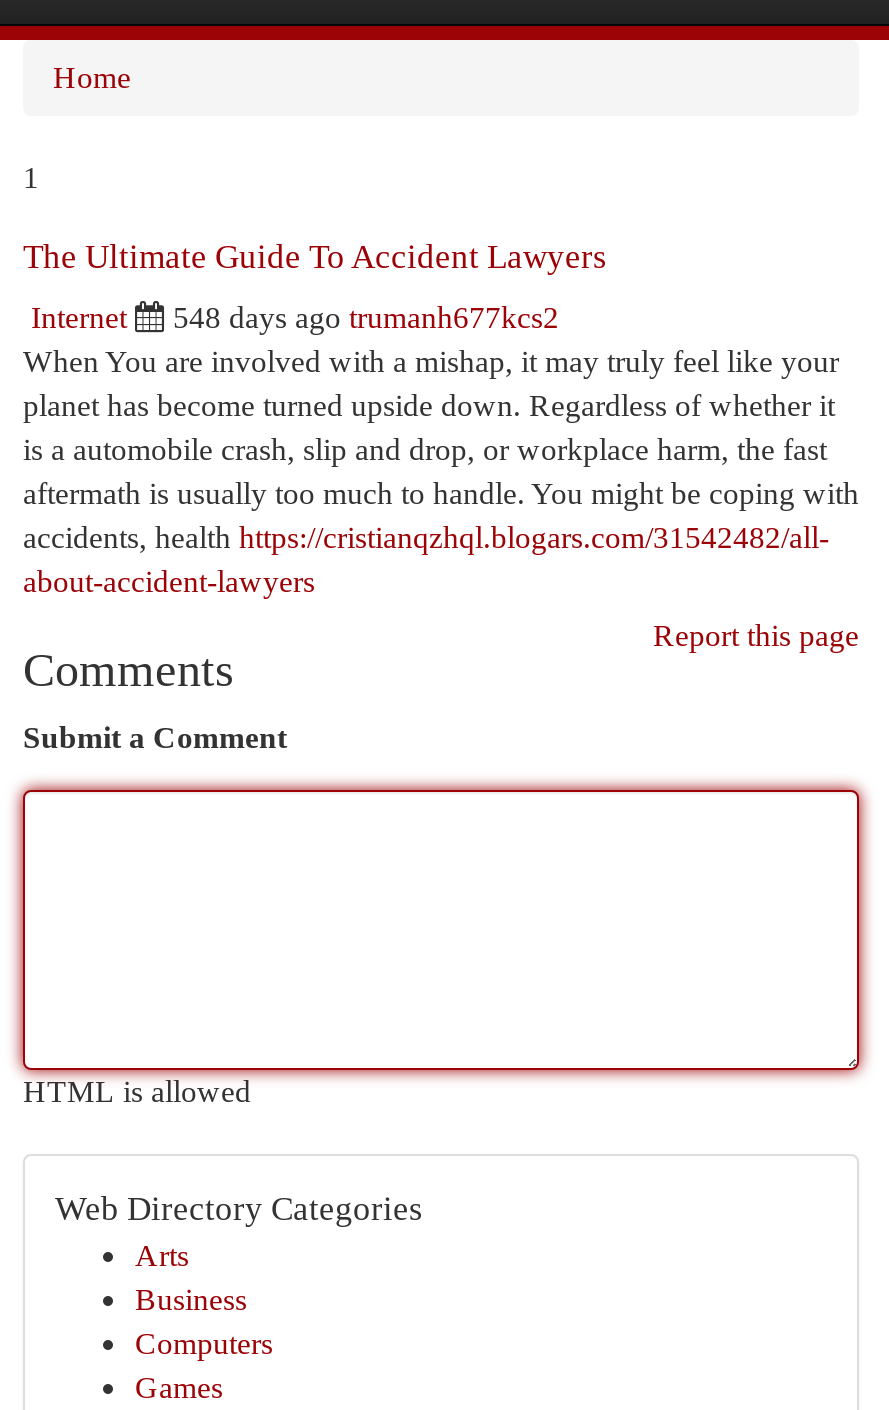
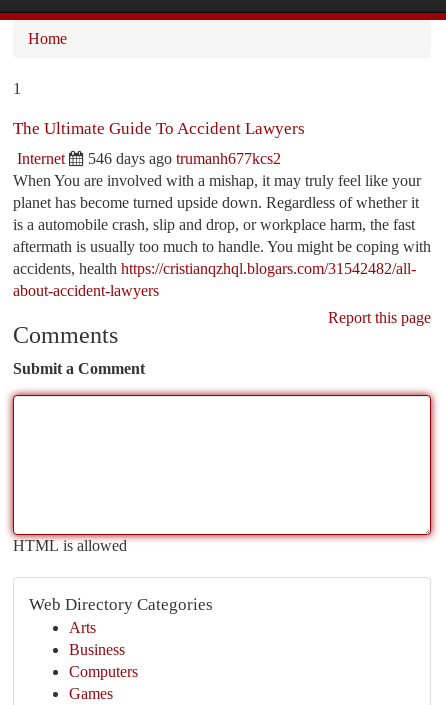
[173,300,559,334] 548 days ago trumanh677kcs2 -> [88,150,281,167] 546 days ago trumanh677kcs2

